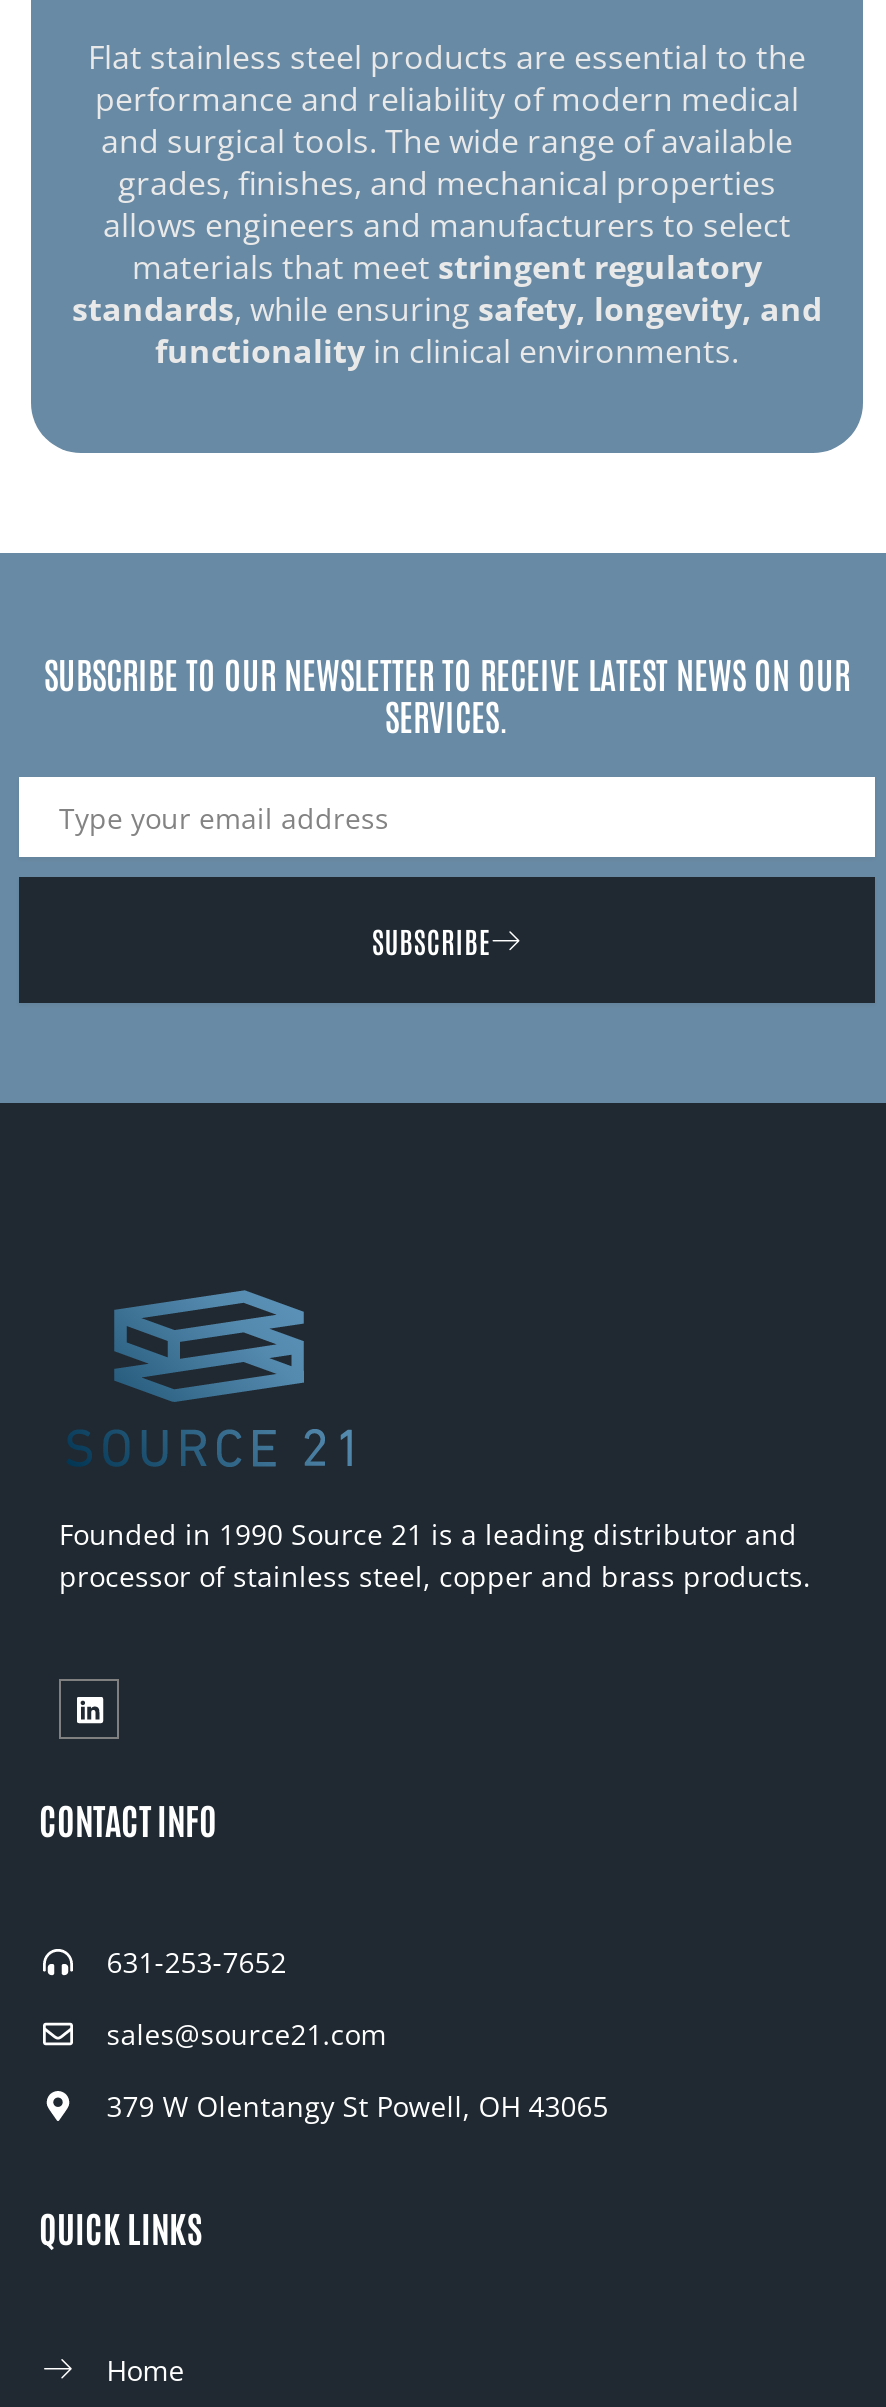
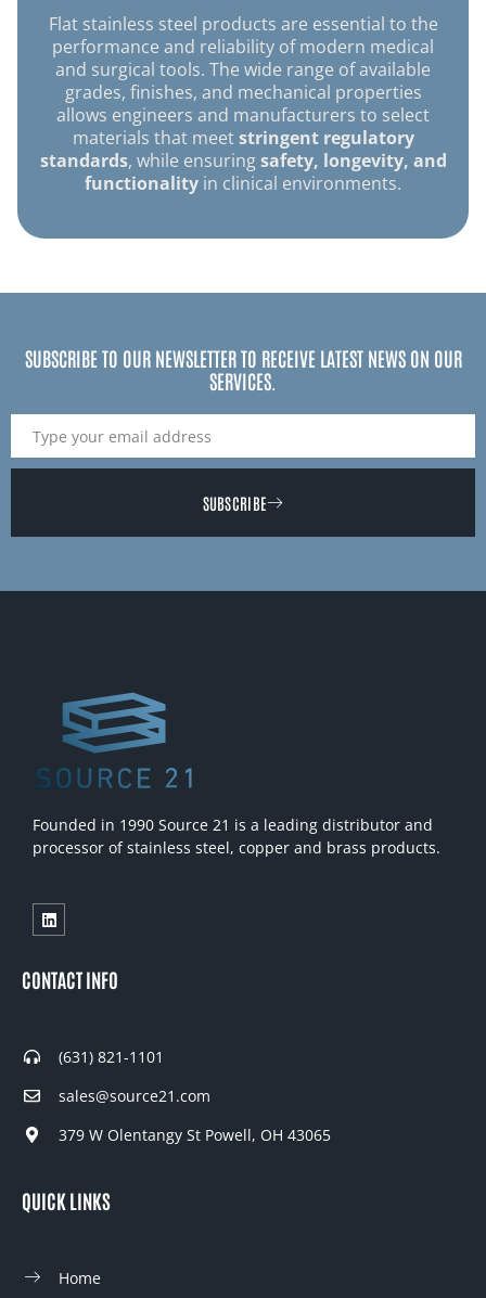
[107,1943,287,1981] 631-253-7652 -> [58,1046,164,1067] (631) 821-1101

